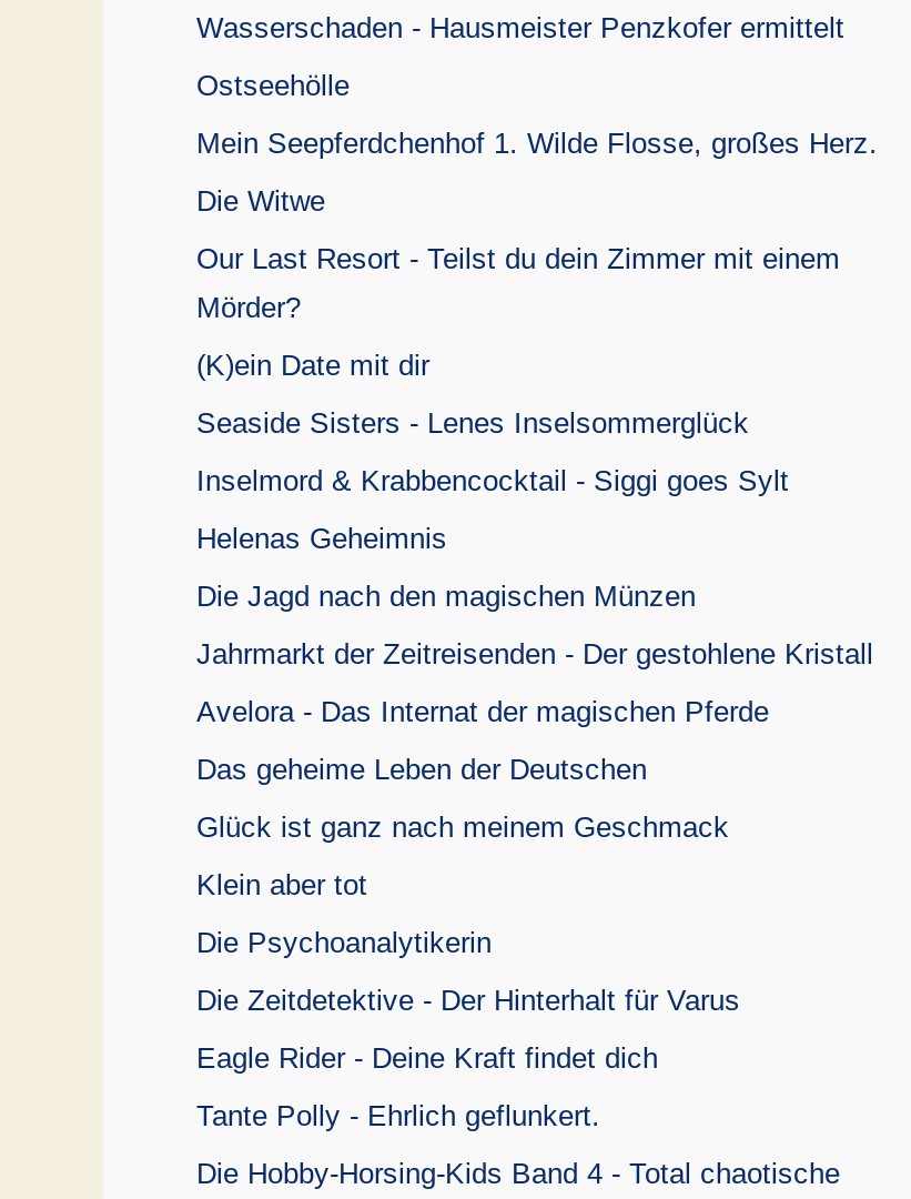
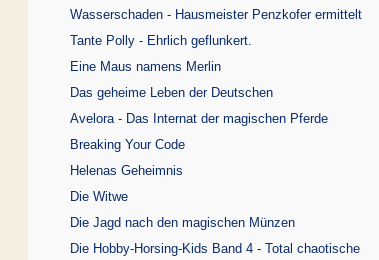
[196,70,878,1076] Ostseehölle | Mein Seepferdchenhof 1. Wilde Flosse, großes Herz. | Our Last Resort - Teilst du dein Zimmer mit einem | Mörder? | (K)ein Date mit dir | Seaside Sisters - Lenes Inselsommerglück | Inselmord & Krabbencocktail - Siggi goes Sylt | Jahrmarkt der Zeitreisenden - Der gestohlene Kristall | Glück ist ganz nach meinem Geschmack | Klein aber tot | Die Psychoanalytikerin | Die Zeitdetektive - Der Hinterhalt für Varus | Eagle Rider - Deine Kraft findet dich -> none
moved [196,185,696,614] -> [70,163,295,230]: Helenas Geheimnis | Die Witwe | Die Jagd nach den magischen Münzen
moved [196,696,769,787] -> [70,85,328,126]: Das geheime Leben der Deutschen | Avelora - Das Internat der magischen Pferde
moved [196,1100,600,1133] -> [70,33,252,48]: Tante Polly - Ehrlich geflunkert.
none -> [70,59,221,152] Eine Maus namens Merlin | Breaking Your Code

